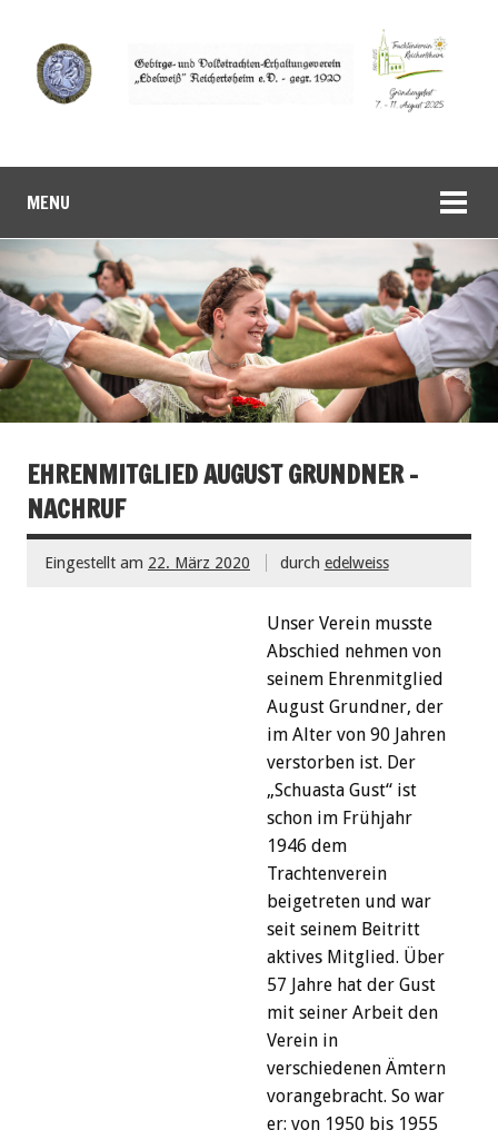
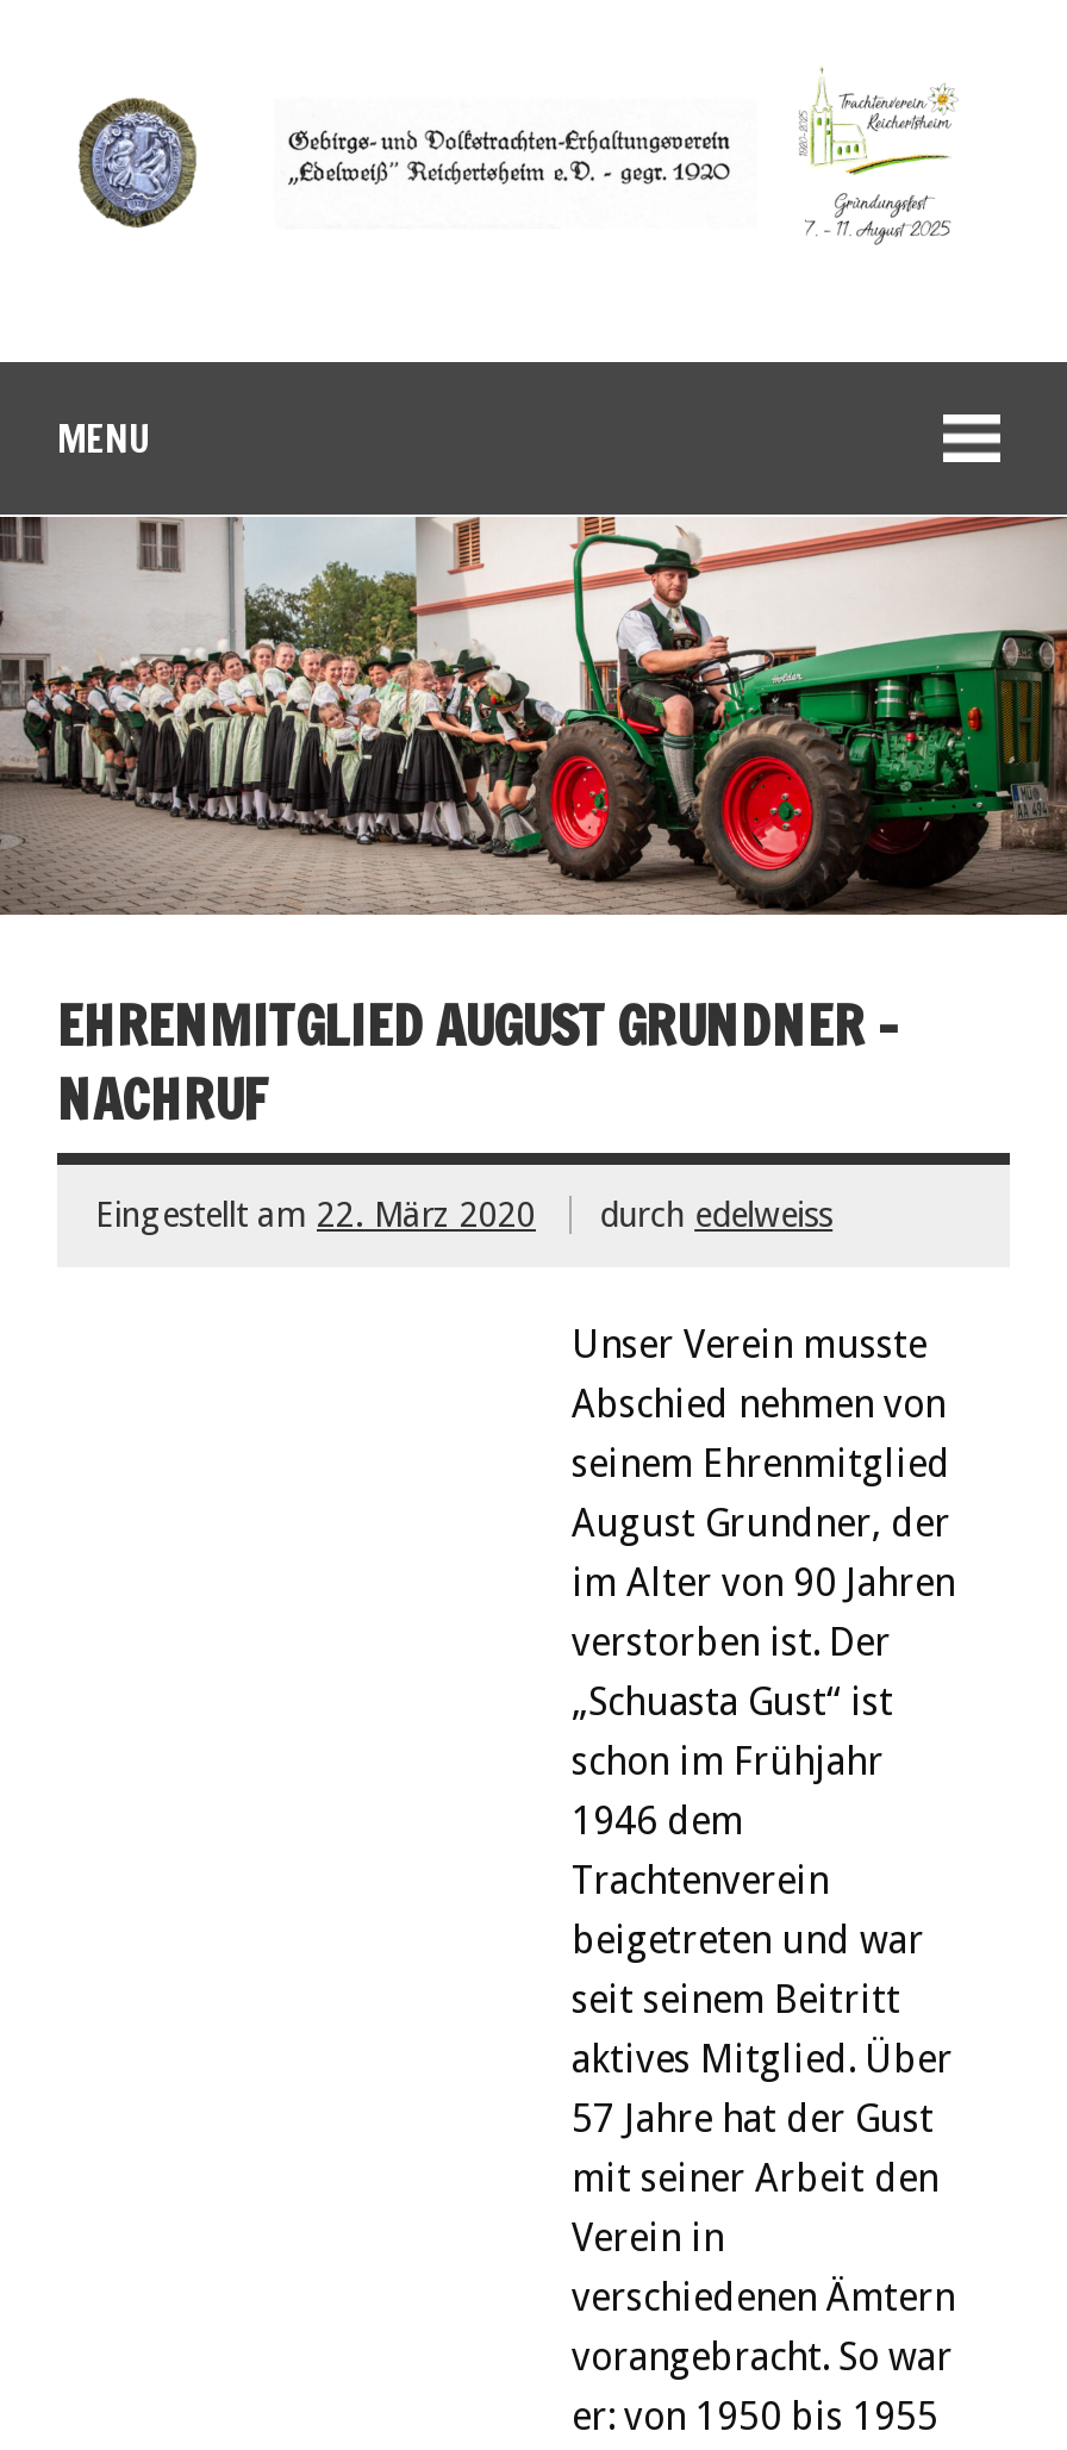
[3,238,495,424] [image] -> [7,515,1060,917] [image]

